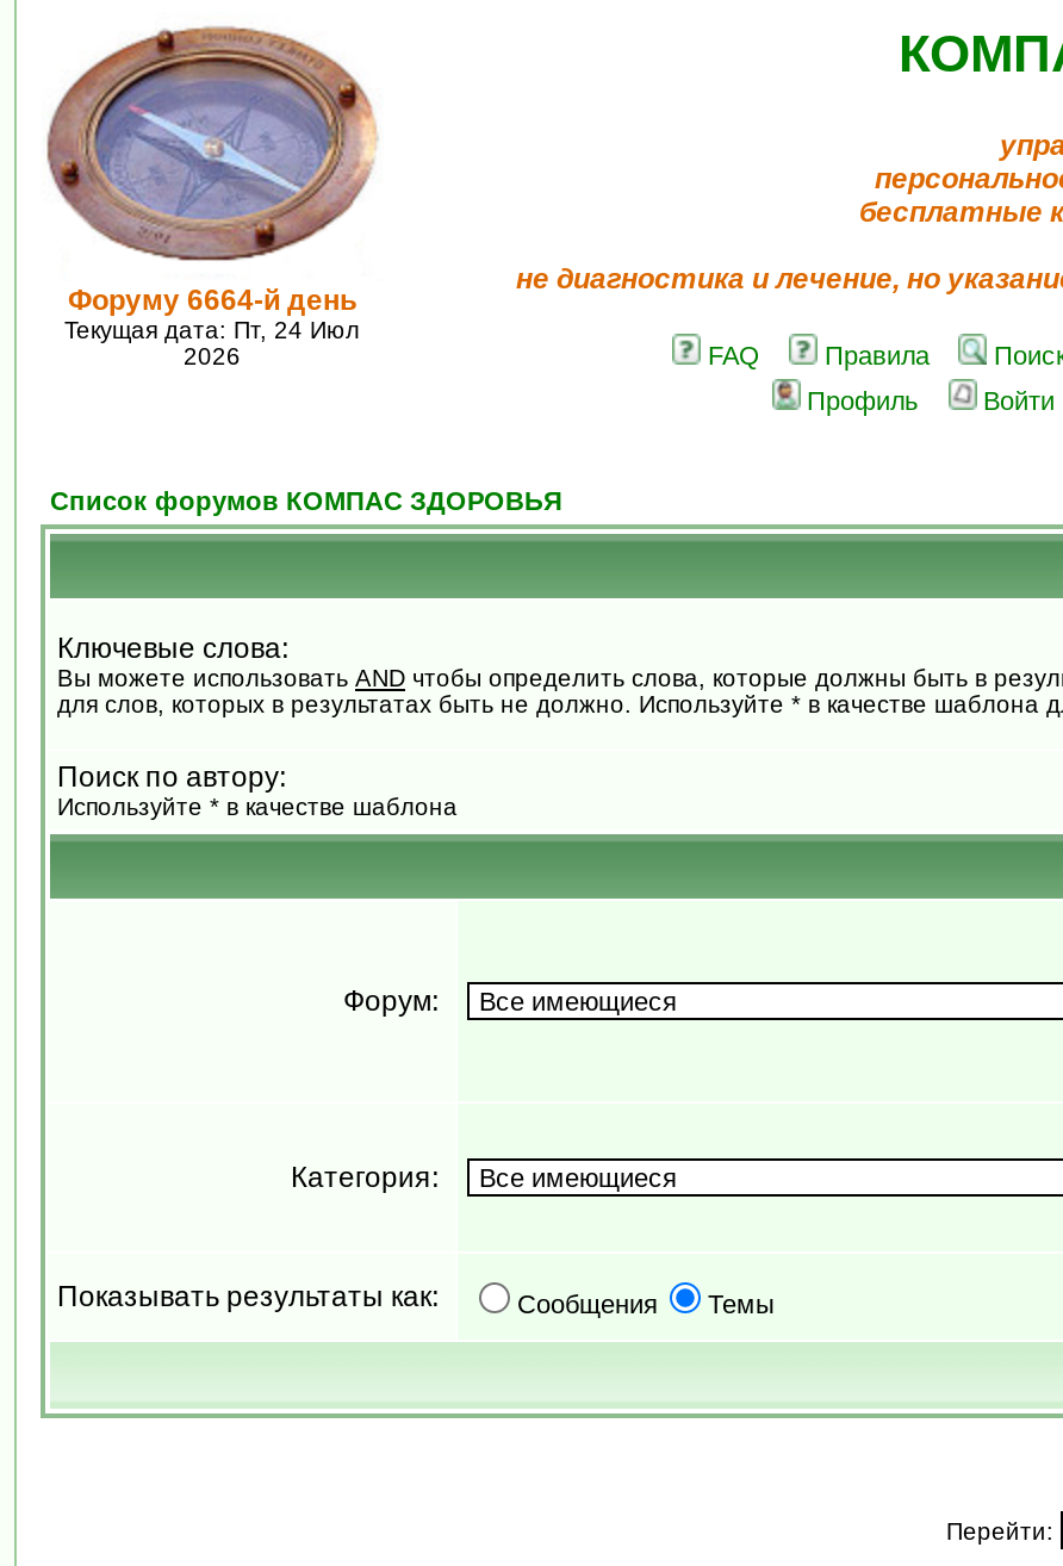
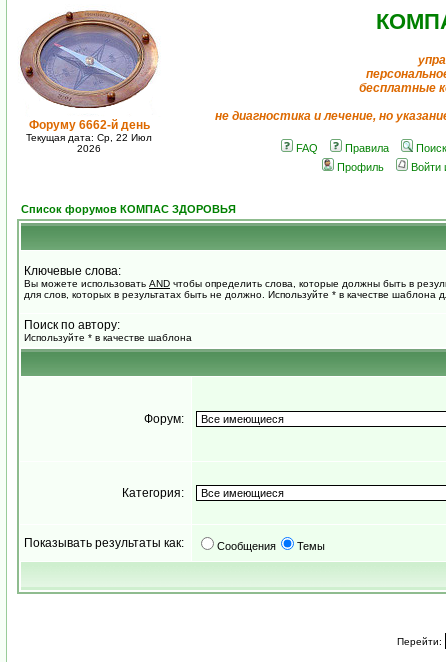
[68,284,356,317] Форуму 6664-й день -> [28,118,149,132] Форуму 6662-й день
[64,317,360,343] Текущая дата: Пт, 24 Июл -> [26,132,152,143] Текущая дата: Ср, 22 Июл

